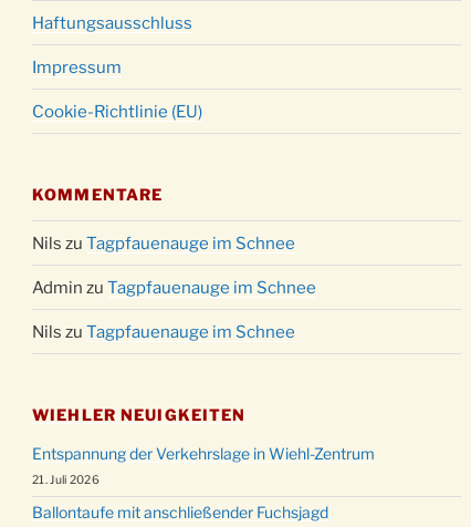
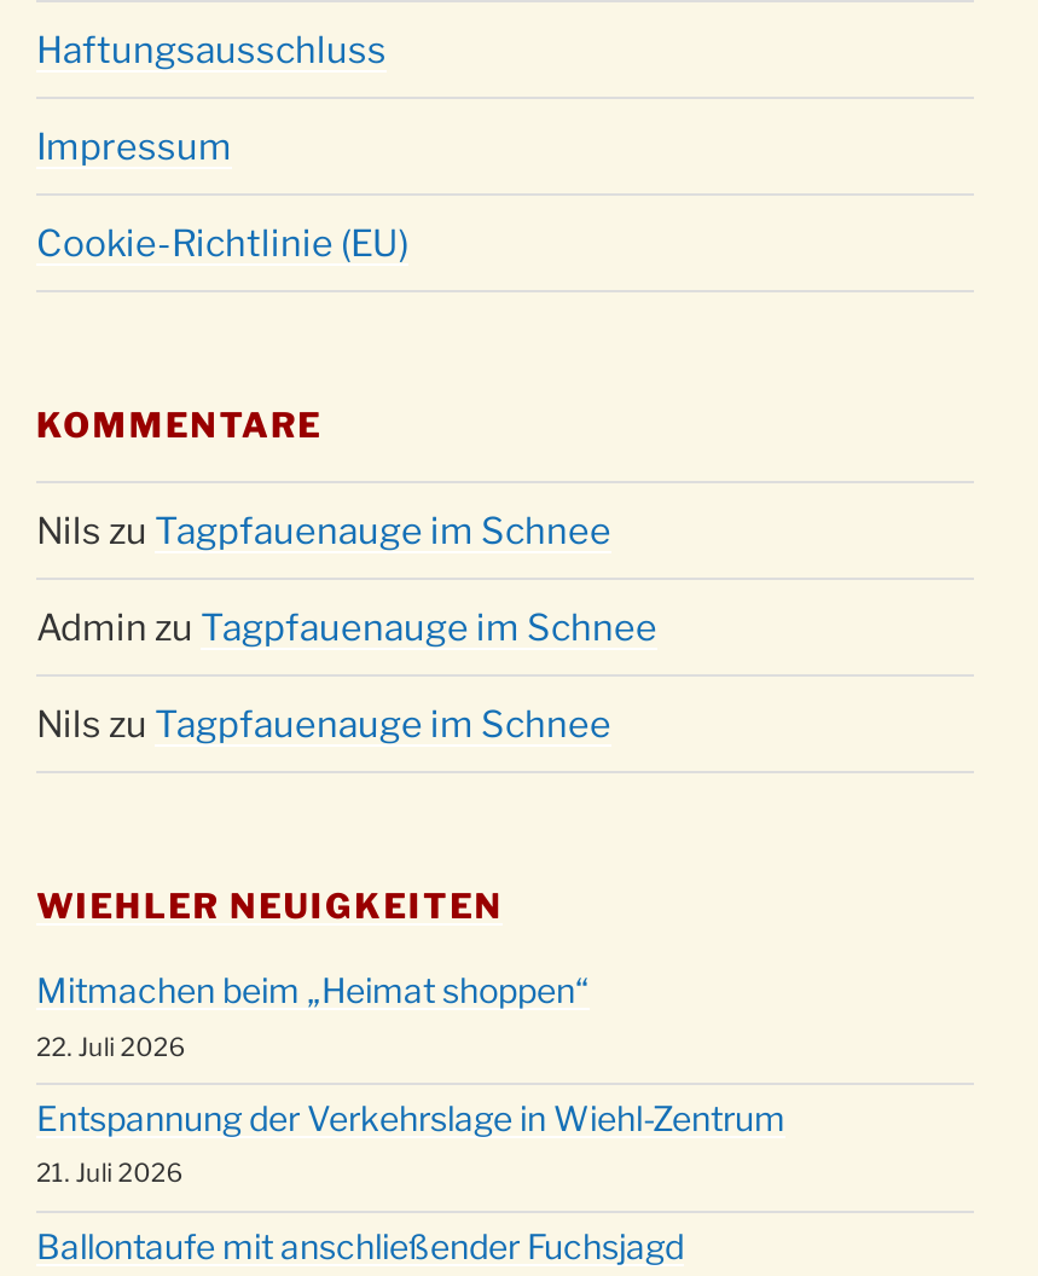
none -> [36,970,590,1062] Mitmachen beim „Heimat shoppen“ | 22. Juli 2026

